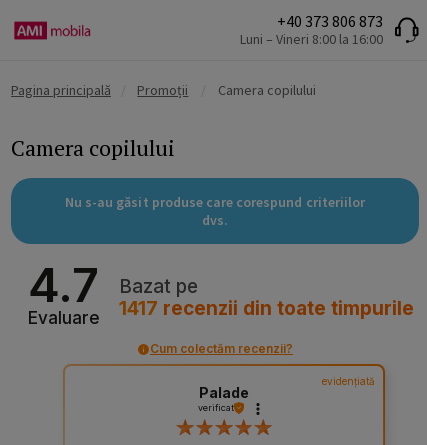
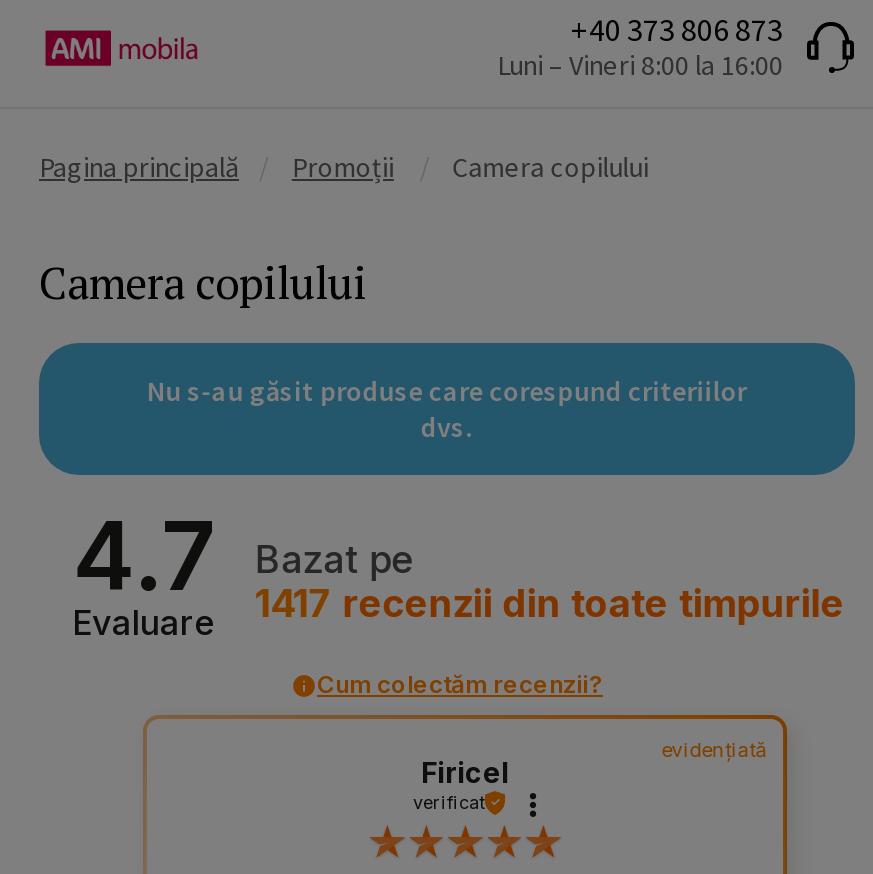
[199,384,249,401] Palade -> [421,755,509,789] Firicel

